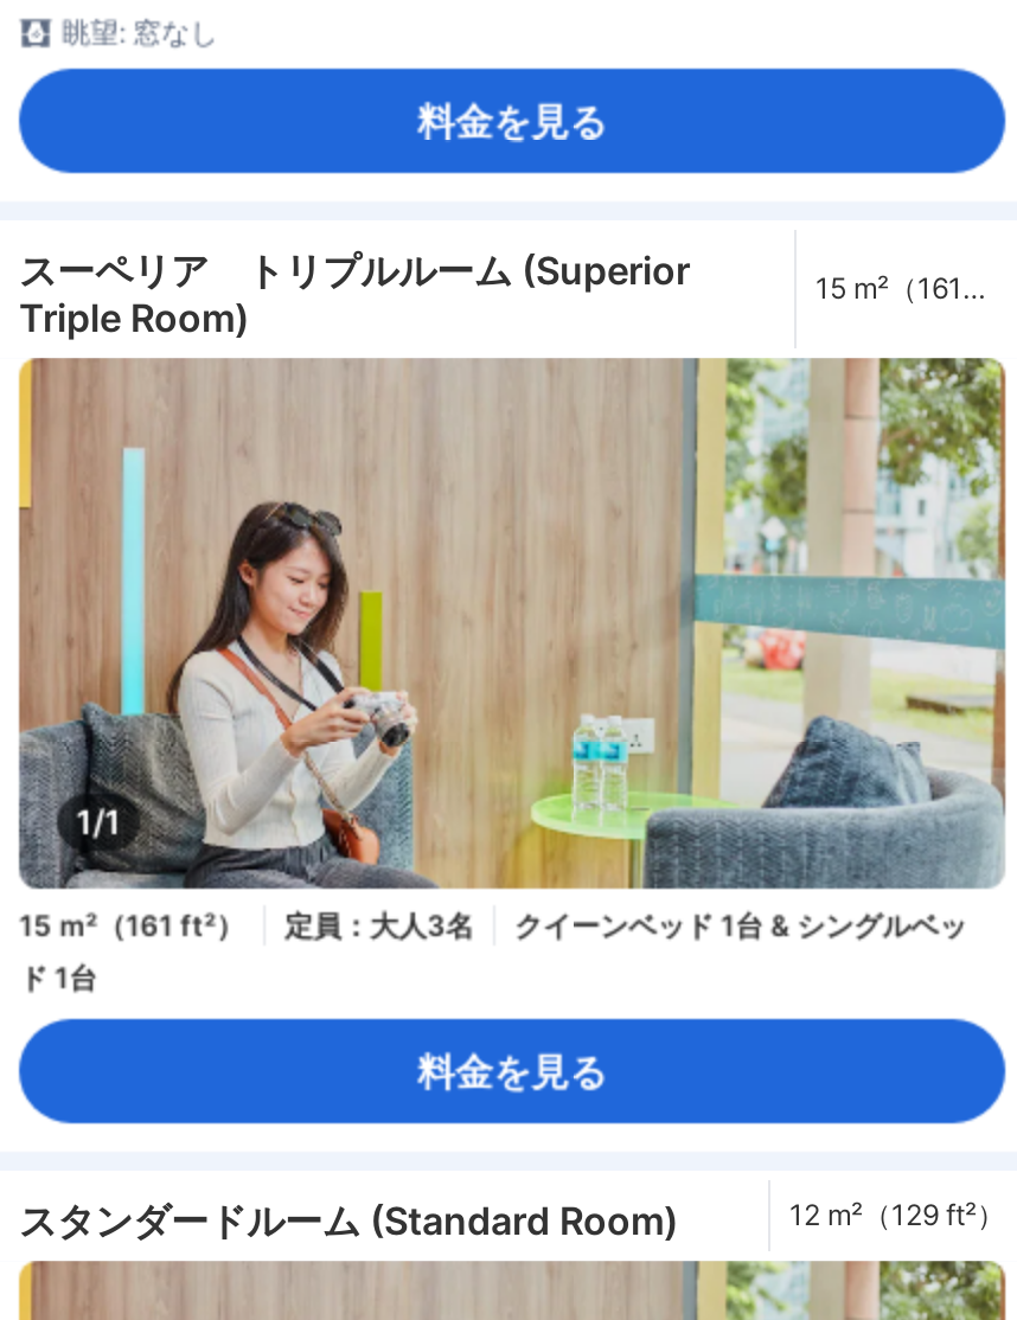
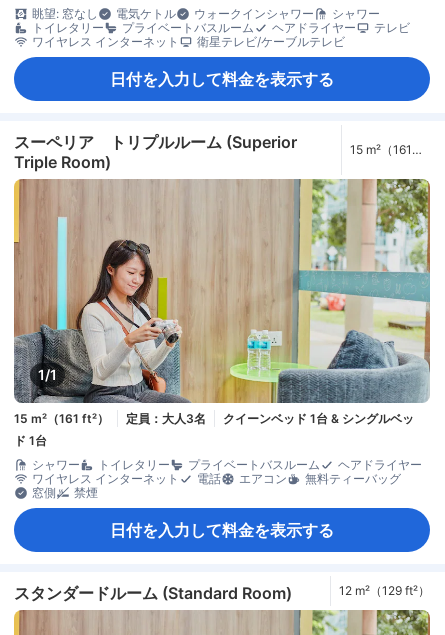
[417,98,607,145] 料金を見る -> [32,6,410,89] 電気ケトル | ウォークインシャワー | シャワー | トイレタリー | プライベートバスルーム | ヘアドライヤー | テレビ | ワイヤレス インターネット | 衛星テレビ/ケーブルテレビ | 日付を入力して料金を表示する
[417,1048,607,1095] 料金を見る -> [32,457,422,540] シャワー | トイレタリー | プライベートバスルーム | ヘアドライヤー | ワイヤレス インターネット | 電話 | エアコン | 無料ティーバッグ | 窓側 | 禁煙 | 日付を入力して料金を表示する

